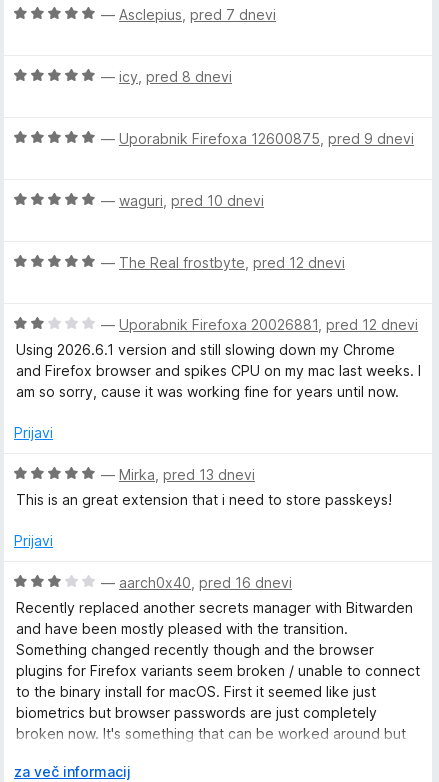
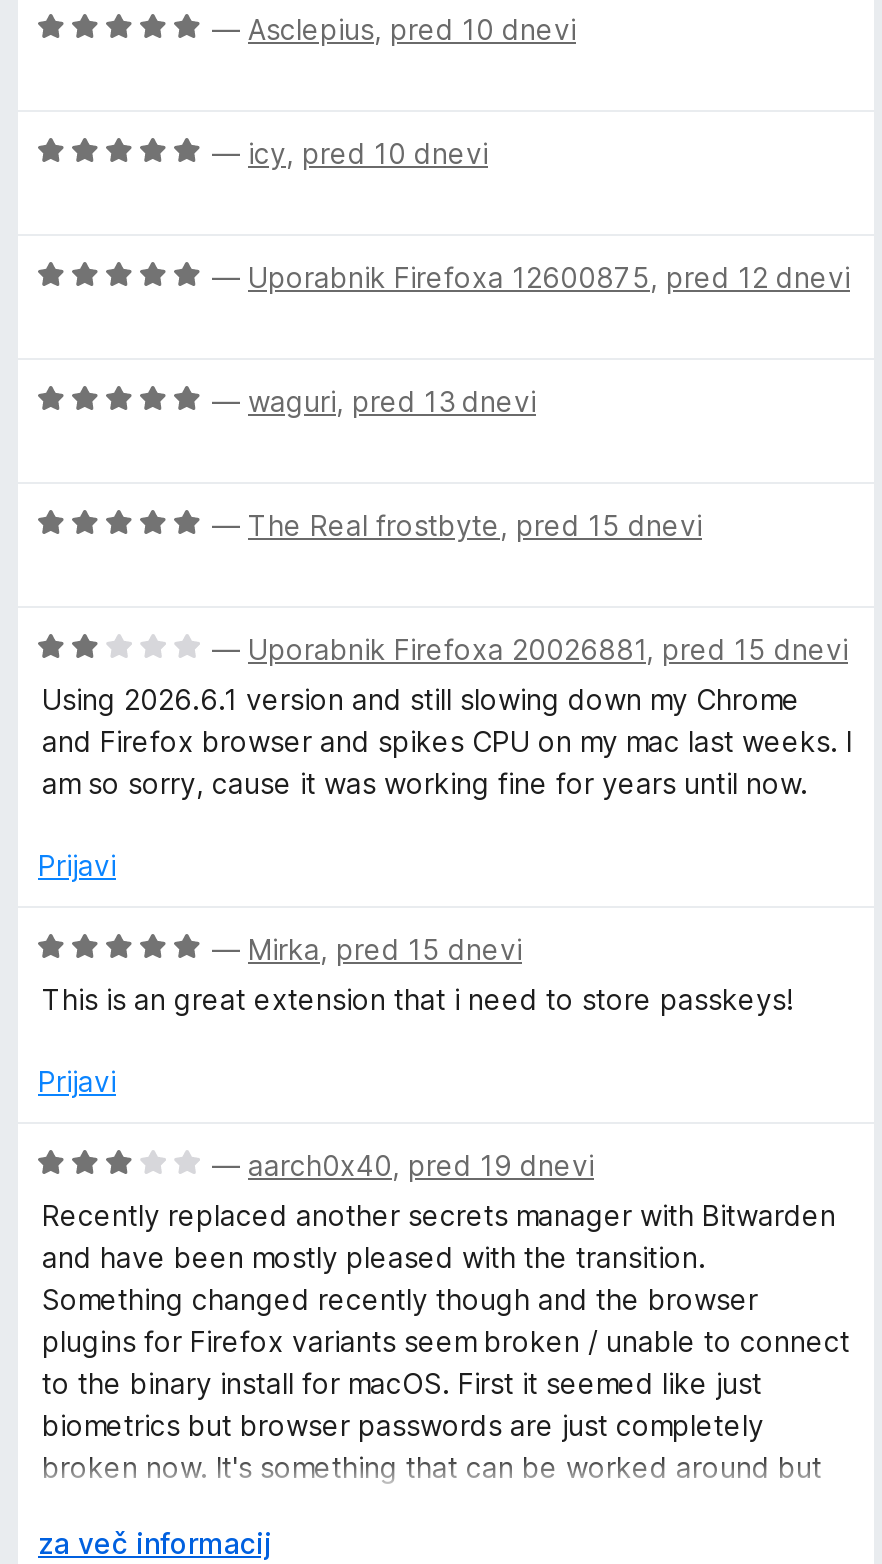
[101,6,276,23] — Asclepius, pred 7 dnevi -> [212,12,576,46] — Asclepius, pred 10 dnevi
[101,68,232,85] — icy, pred 8 dnevi -> [212,136,488,170] — icy, pred 10 dnevi
[101,130,414,147] — Uporabnik Firefoxa 12600875, pred 9 dnevi -> [212,260,850,294] — Uporabnik Firefoxa 12600875, pred 12 dnevi
[101,192,264,209] — waguri, pred 10 dnevi -> [212,384,536,418] — waguri, pred 13 dnevi
[101,254,345,271] — The Real frostbyte, pred 12 dnevi -> [212,508,702,542] — The Real frostbyte, pred 15 dnevi
[101,316,418,333] — Uporabnik Firefoxa 20026881, pred 12 dnevi -> [212,632,848,666] — Uporabnik Firefoxa 20026881, pred 15 dnevi
[101,466,255,483] — Mirka, pred 13 dnevi -> [212,932,522,966] — Mirka, pred 15 dnevi
[101,574,292,591] — aarch0x40, pred 16 dnevi -> [212,1148,594,1182] — aarch0x40, pred 19 dnevi

